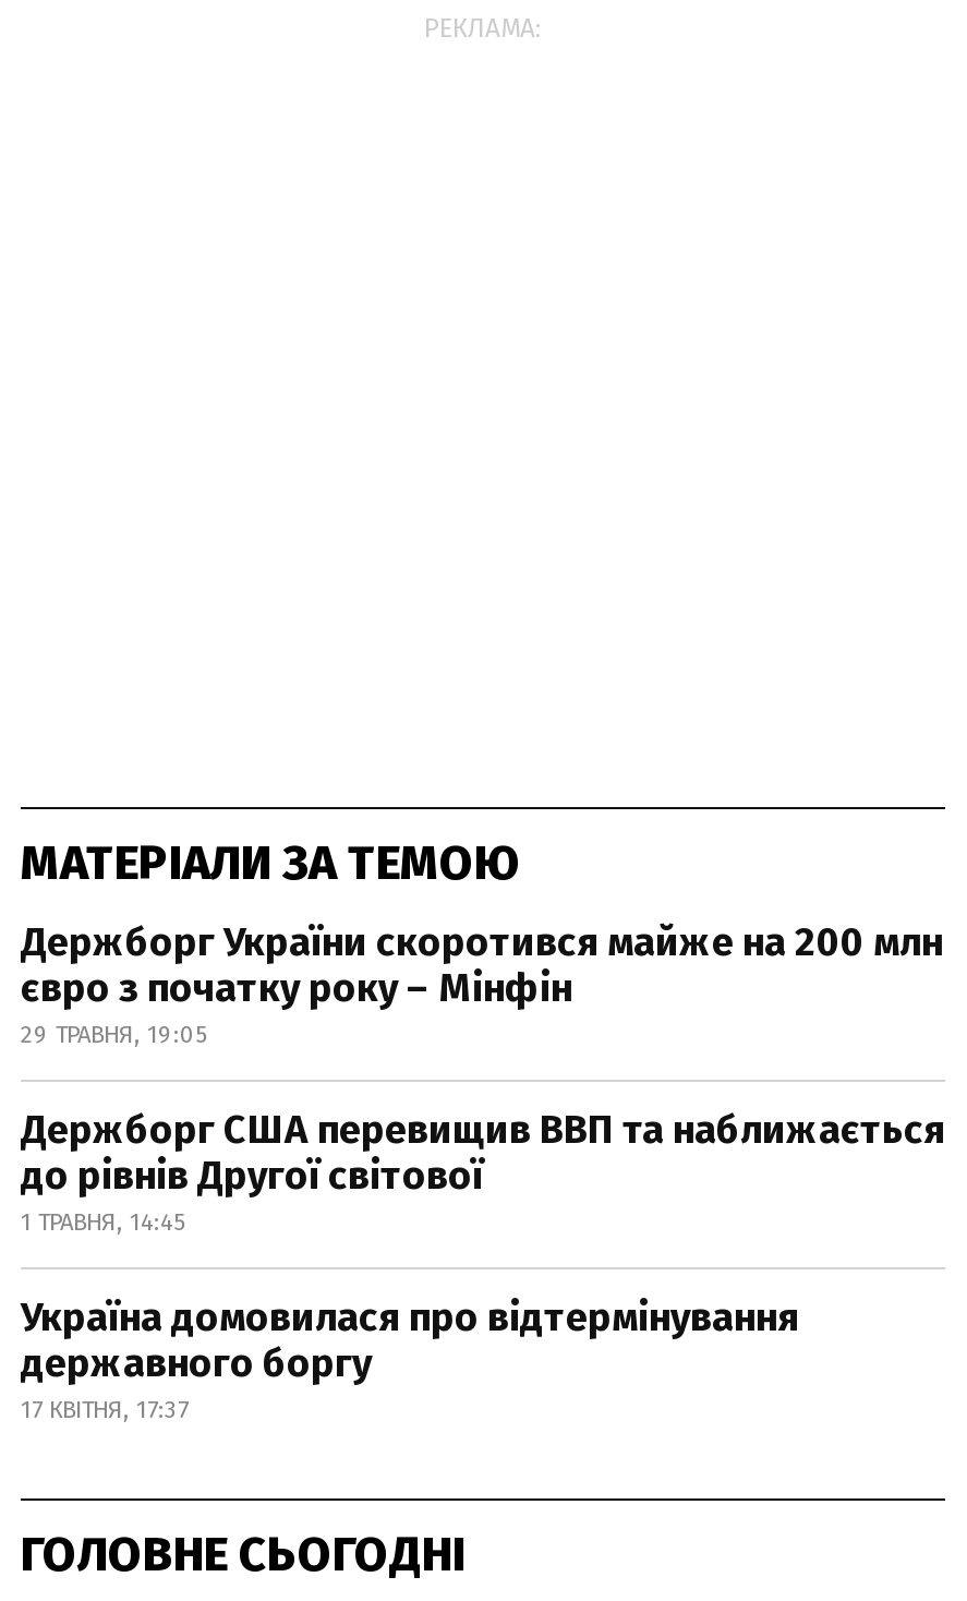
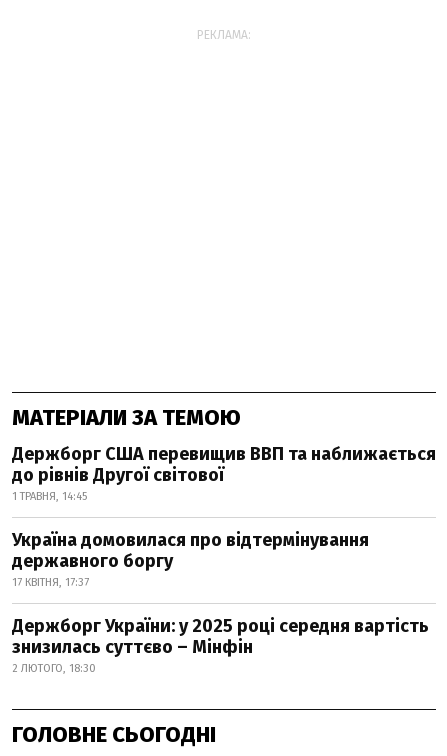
[21,918,943,1049] Держборг України скоротився майже на 200 млн | євро з початку року – Мінфін | 29 ТРАВНЯ, 19:05 -> none
moved [21,1106,945,1424] -> [12,443,436,589]: Держборг США перевищив ВВП та наближається | до рівнів Другої світової | 1 ТРАВНЯ, 14:45 | Україна домовилася про відтермінування | державного боргу | 17 КВІТНЯ, 17:37
none -> [12,615,429,675] Держборг України: у 2025 році середня вартість | знизилась суттєво – Мінфін | 2 ЛЮТОГО, 18:30

